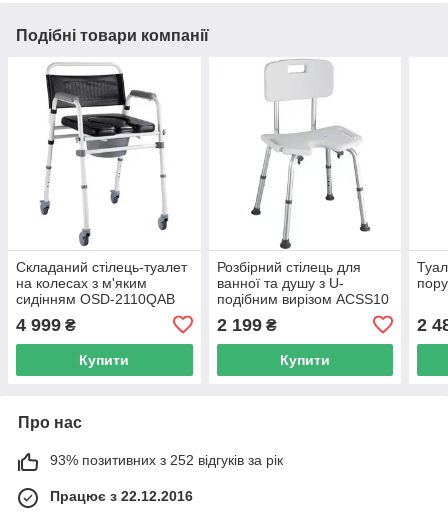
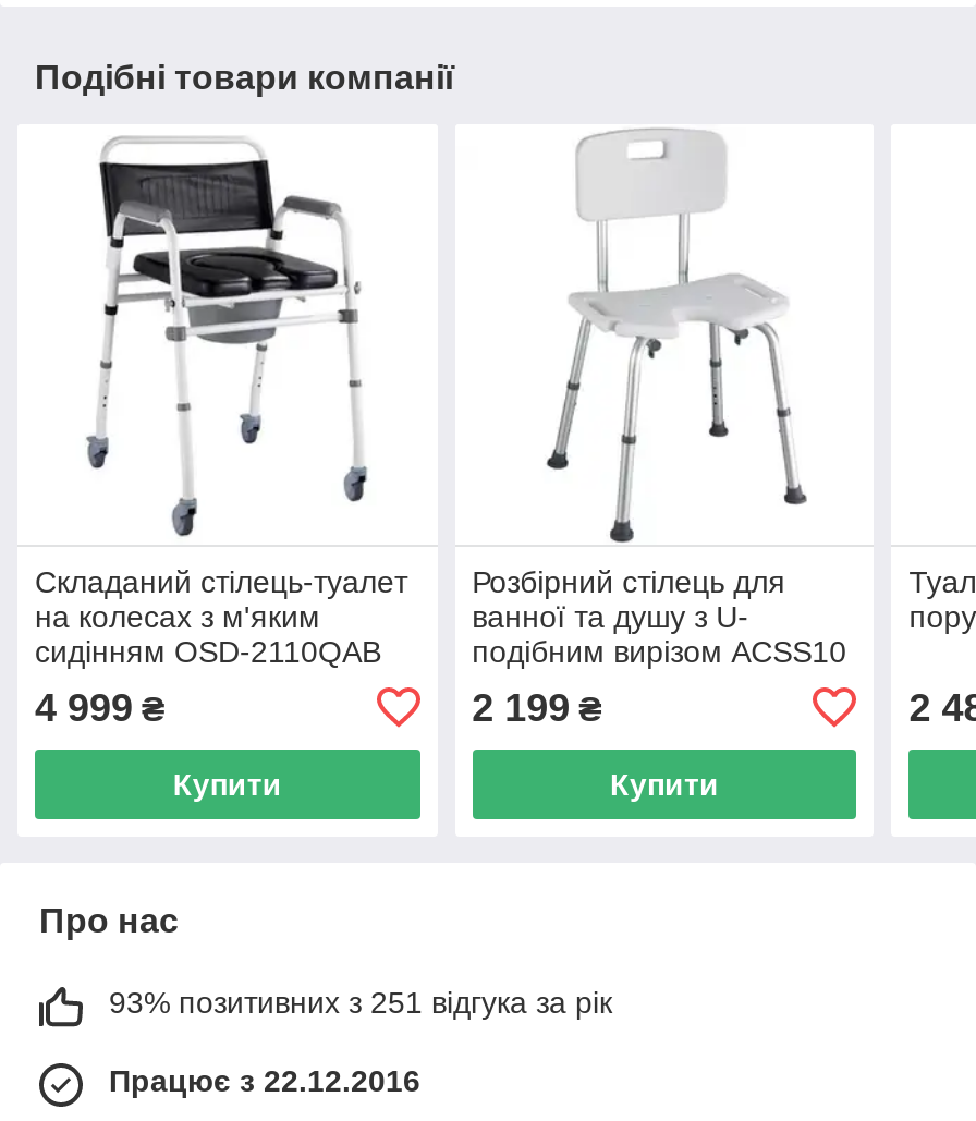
[50,452,283,468] 93% позитивних з 252 відгуків за рік -> [109,984,612,1019] 93% позитивних з 251 відгука за рік

